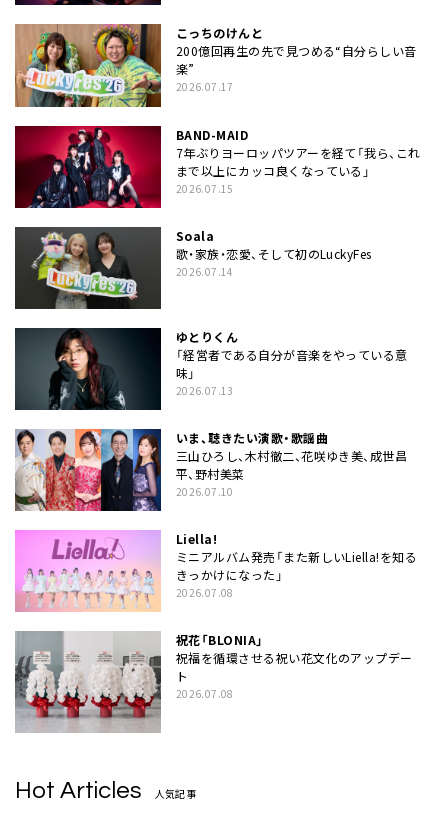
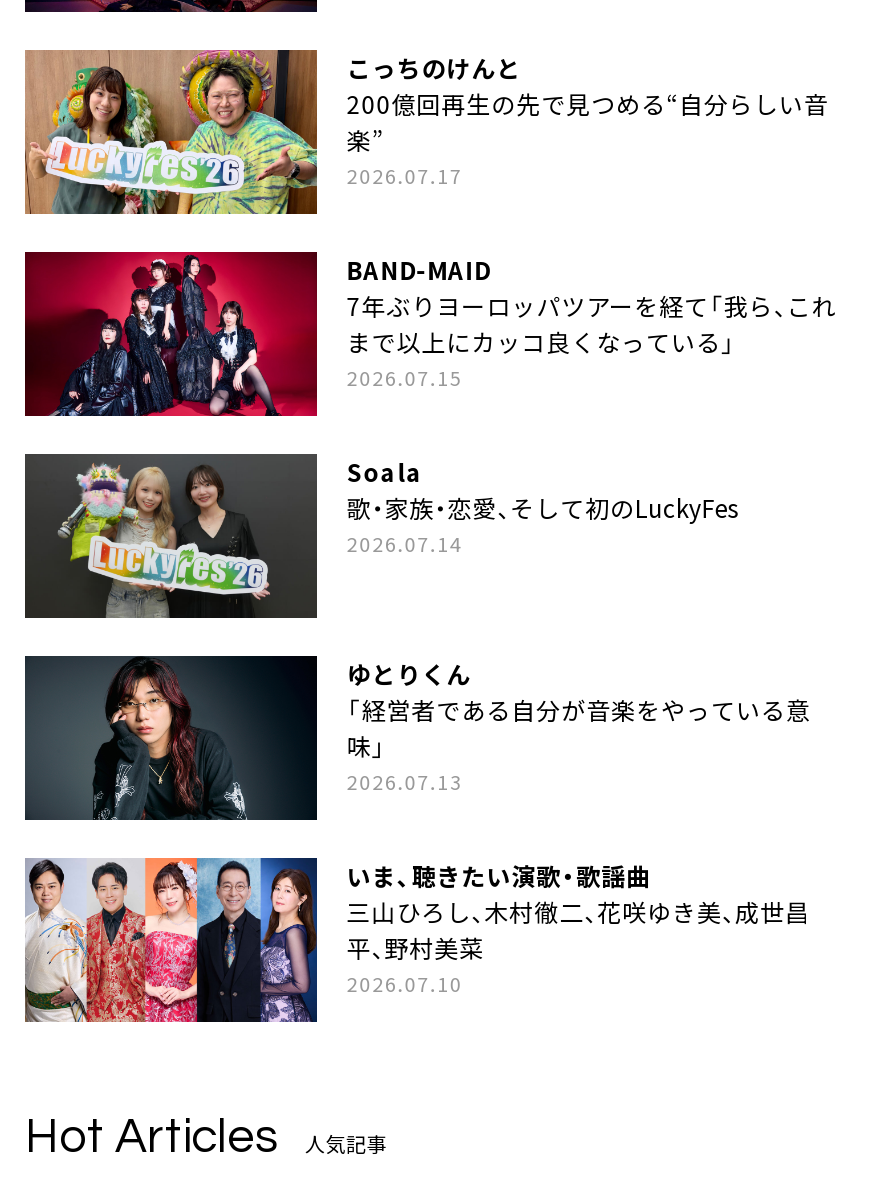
[14,529,417,701] [image] | Liella! | ミニアルバム発売「また新しいLiella!を知る | きっかけになった」 | 2026.07.08 | 祝花「BLONIA」 | 祝福を循環させる祝い花文化のアップデー | ト | 2026.07.08 -> none
[15,630,161,733] [image] -> none

